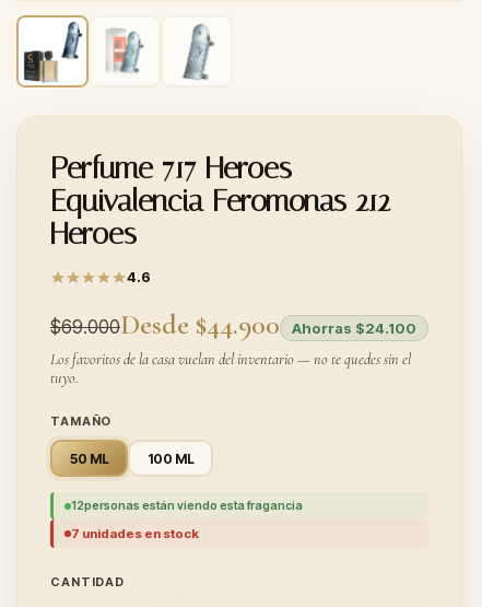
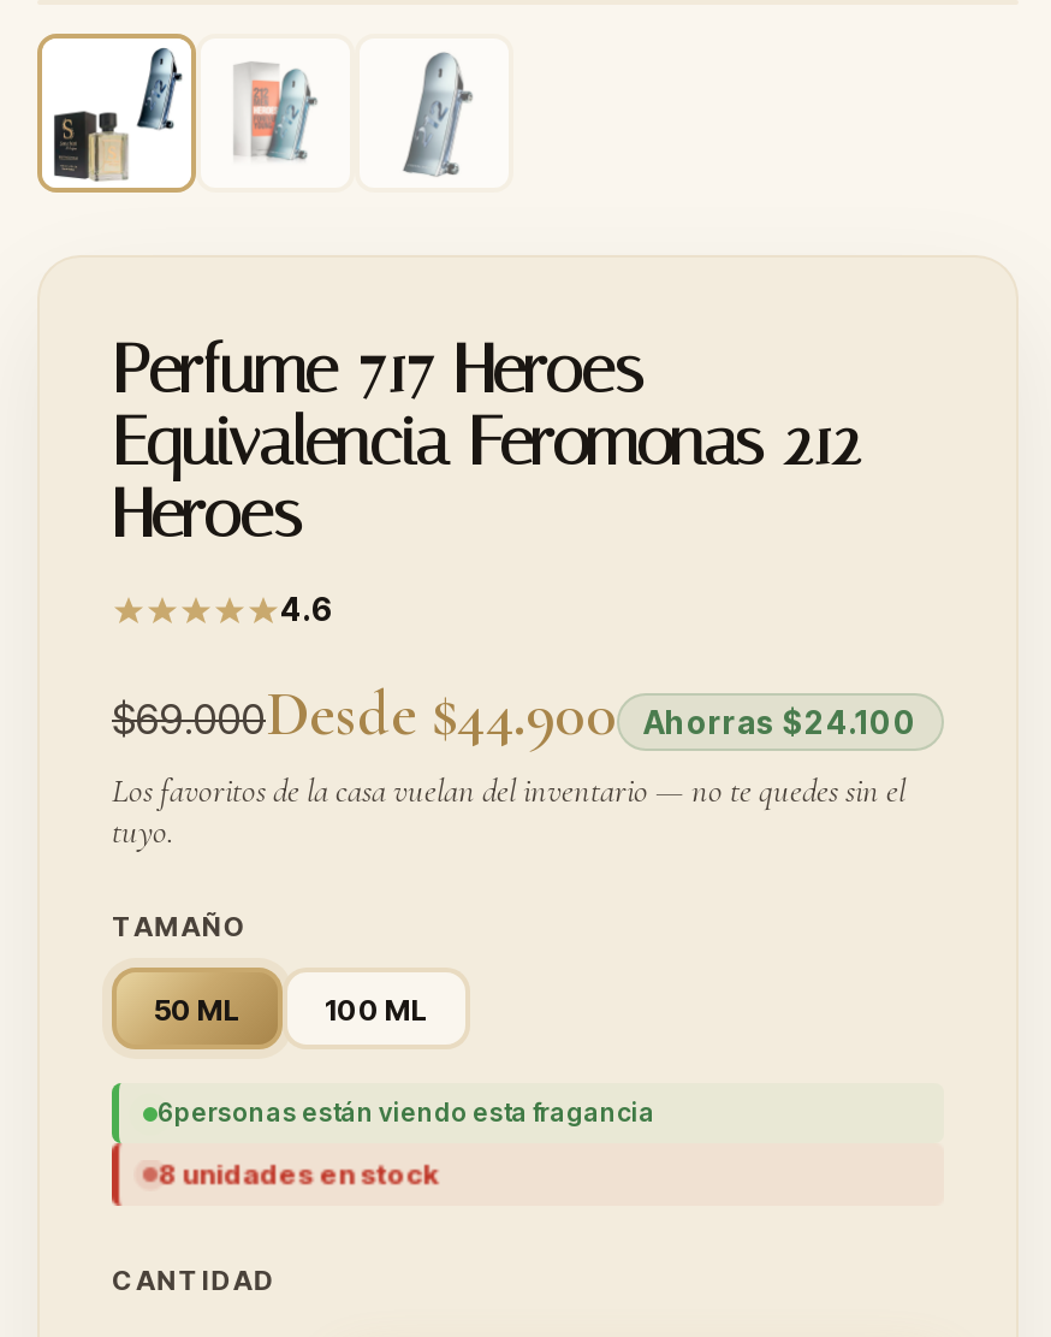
[71,499,303,513] 12personas están viendo esta fragancia -> [158,1098,655,1130] 6personas están viendo esta fragancia
[71,526,199,542] 7 unidades en stock -> [158,1158,439,1192] 8 unidades en stock

